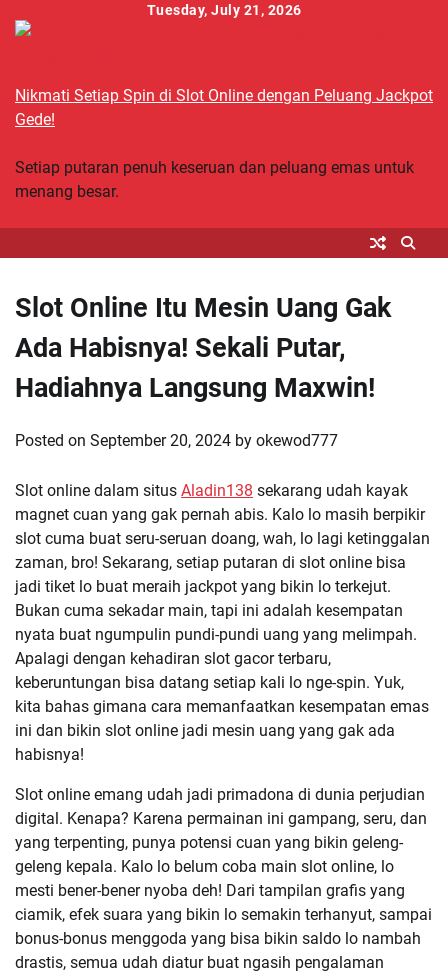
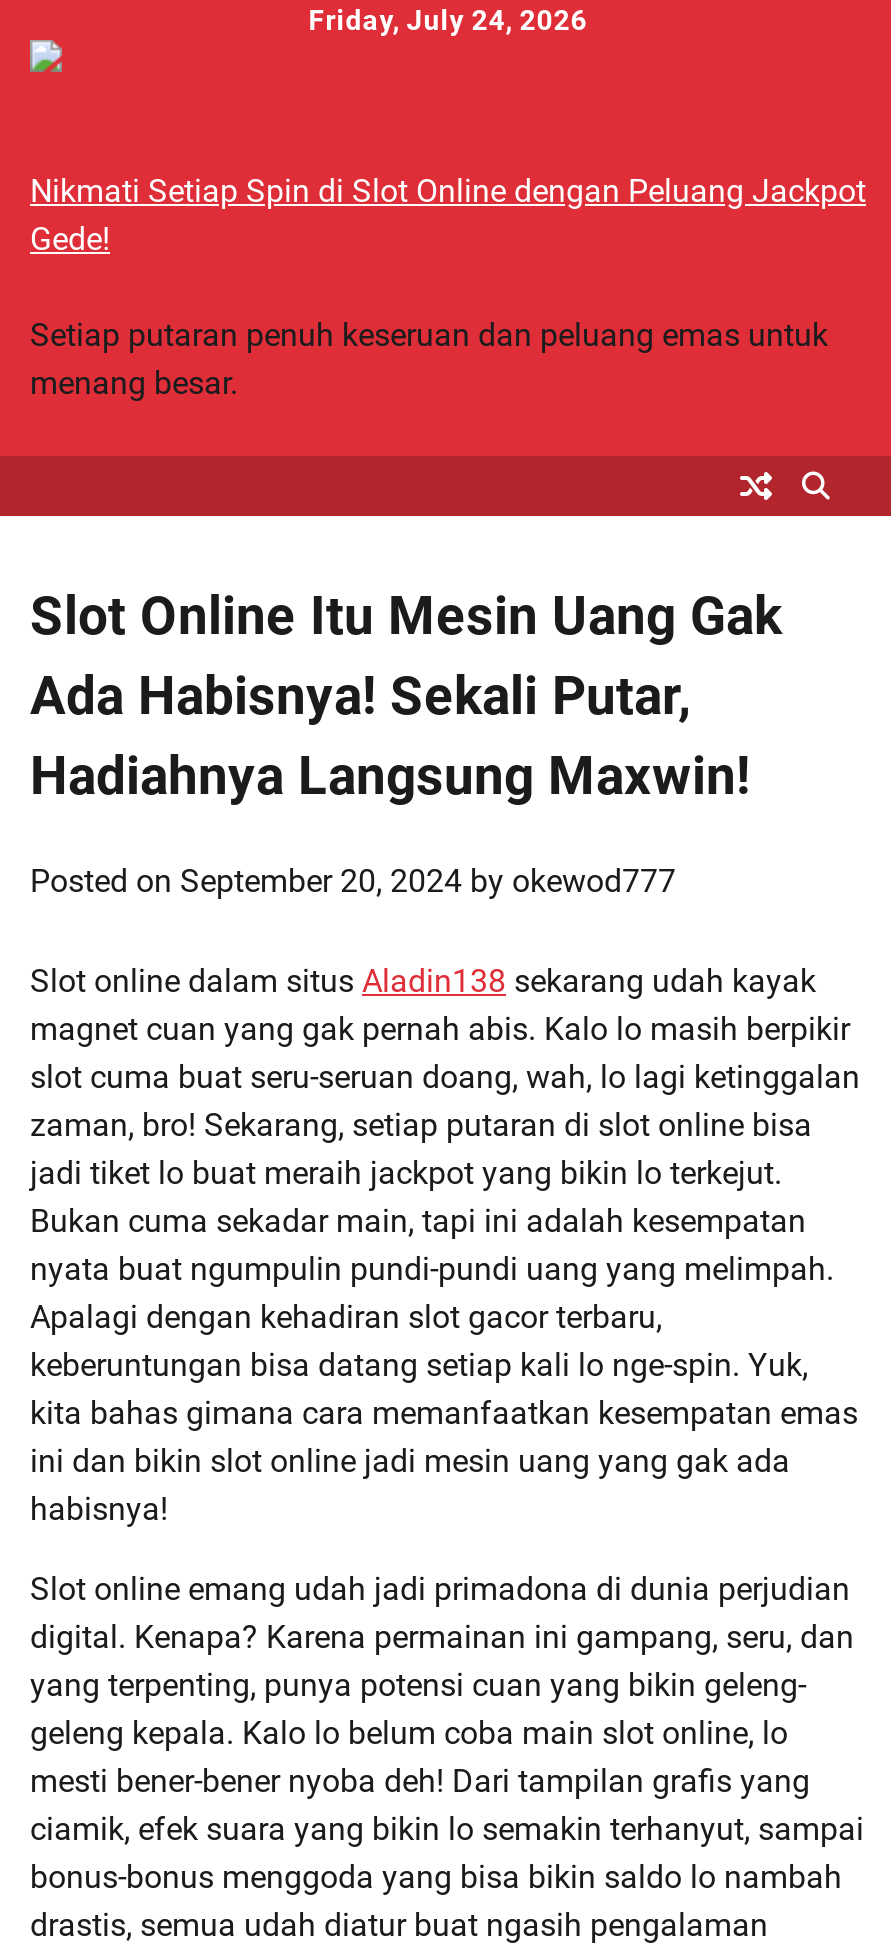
[146,2,301,18] Tuesday, July 21, 2026 -> [308,4,588,36] Friday, July 24, 2026

